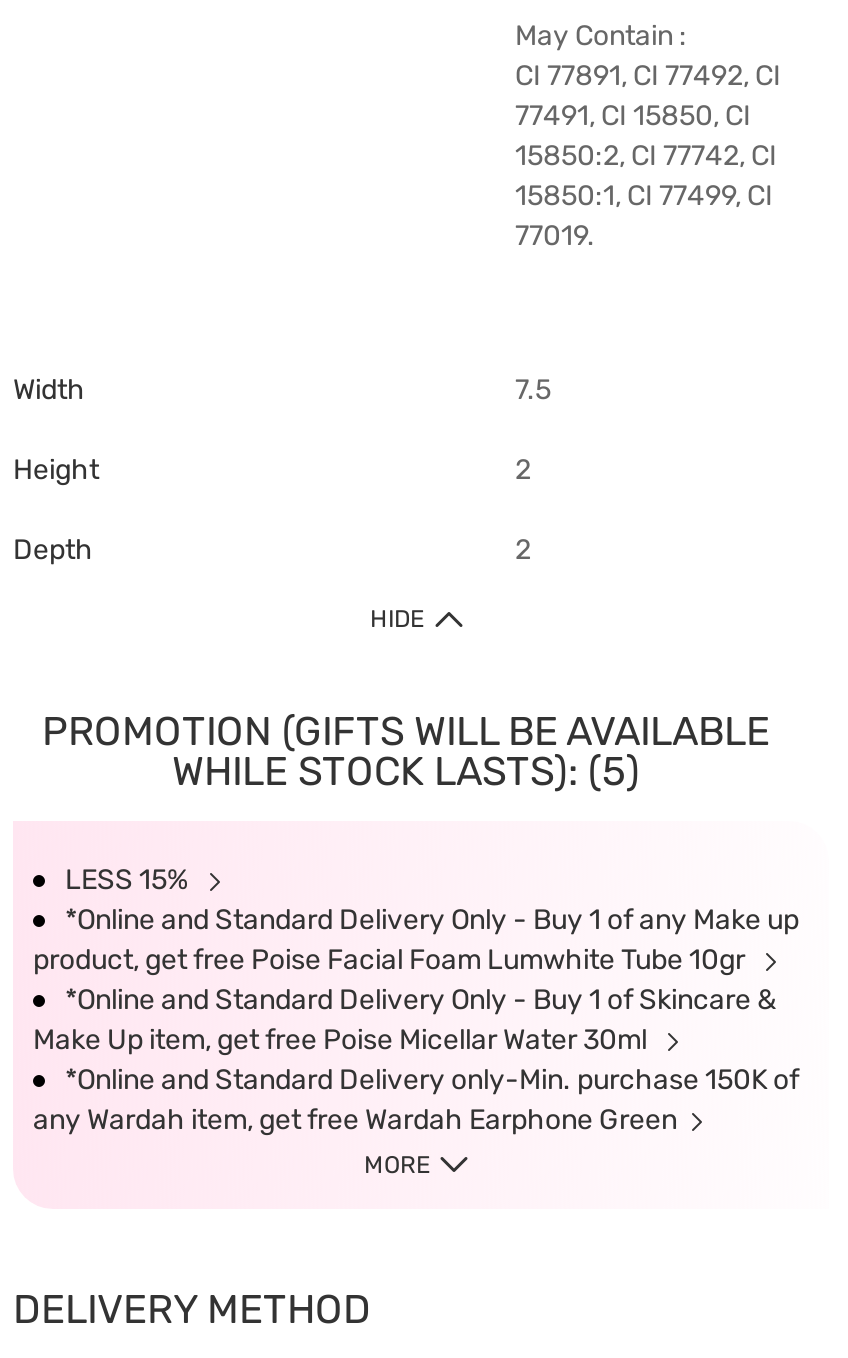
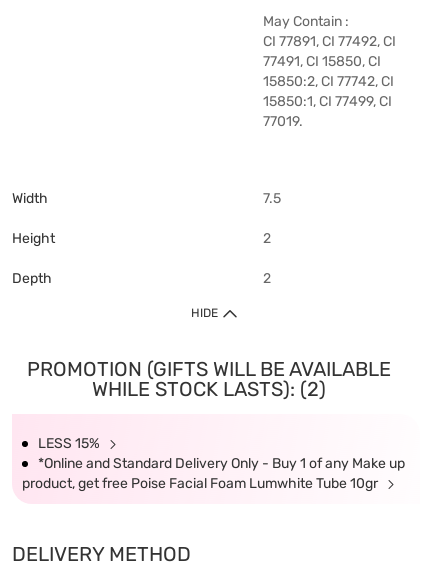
[172,747,640,795] WHILE STOCK LASTS): (5) -> [91,377,325,401] WHILE STOCK LASTS): (2)
[33,983,799,1179] *Online and Standard Delivery Only - Buy 1 of Skincare & | Make Up item, get free Poise Micellar Water 30ml | *Online and Standard Delivery only-Min. purchase 150K of | any Wardah item, get free Wardah Earphone Green | MORE -> none

